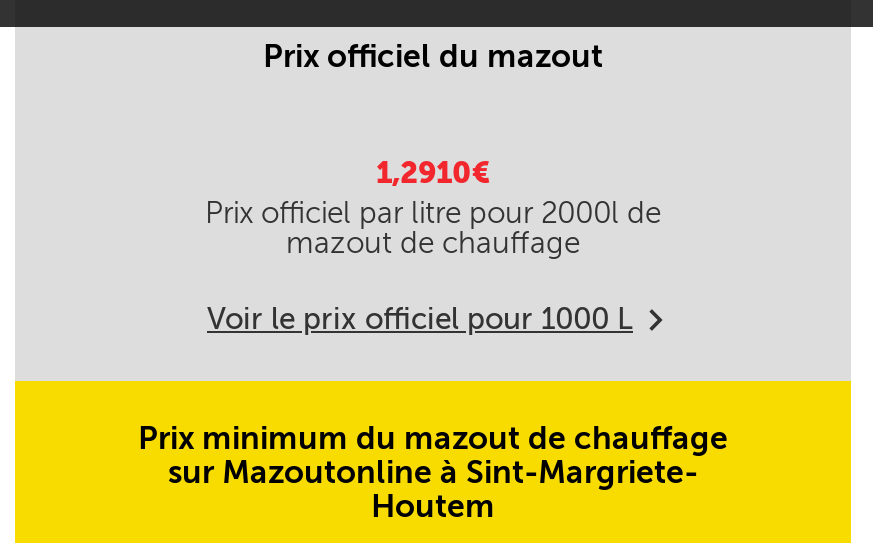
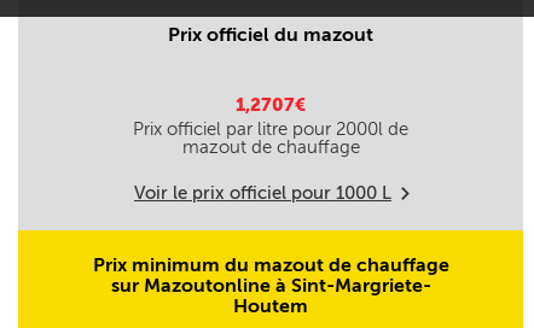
[376,155,490,191] 1,2910€ -> [236,94,306,116] 1,2707€

